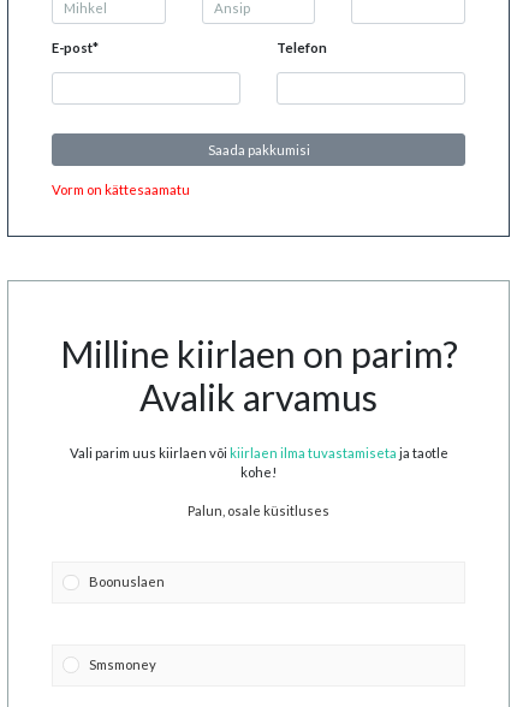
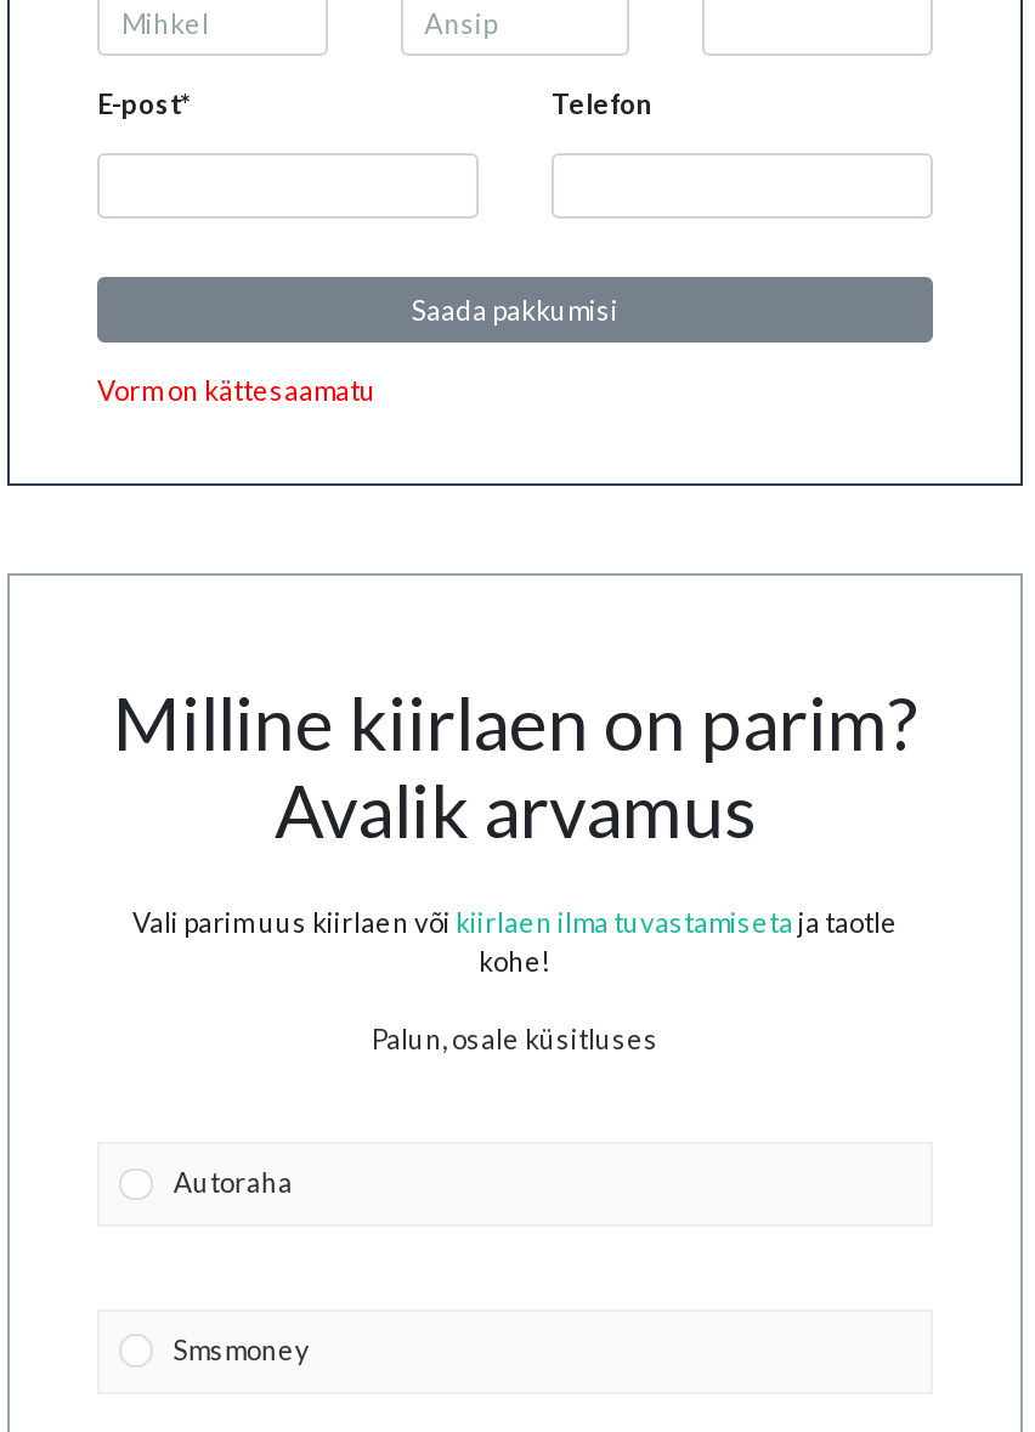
[89,574,165,590] Boonuslaen -> [173,1167,293,1199] Autoraha

